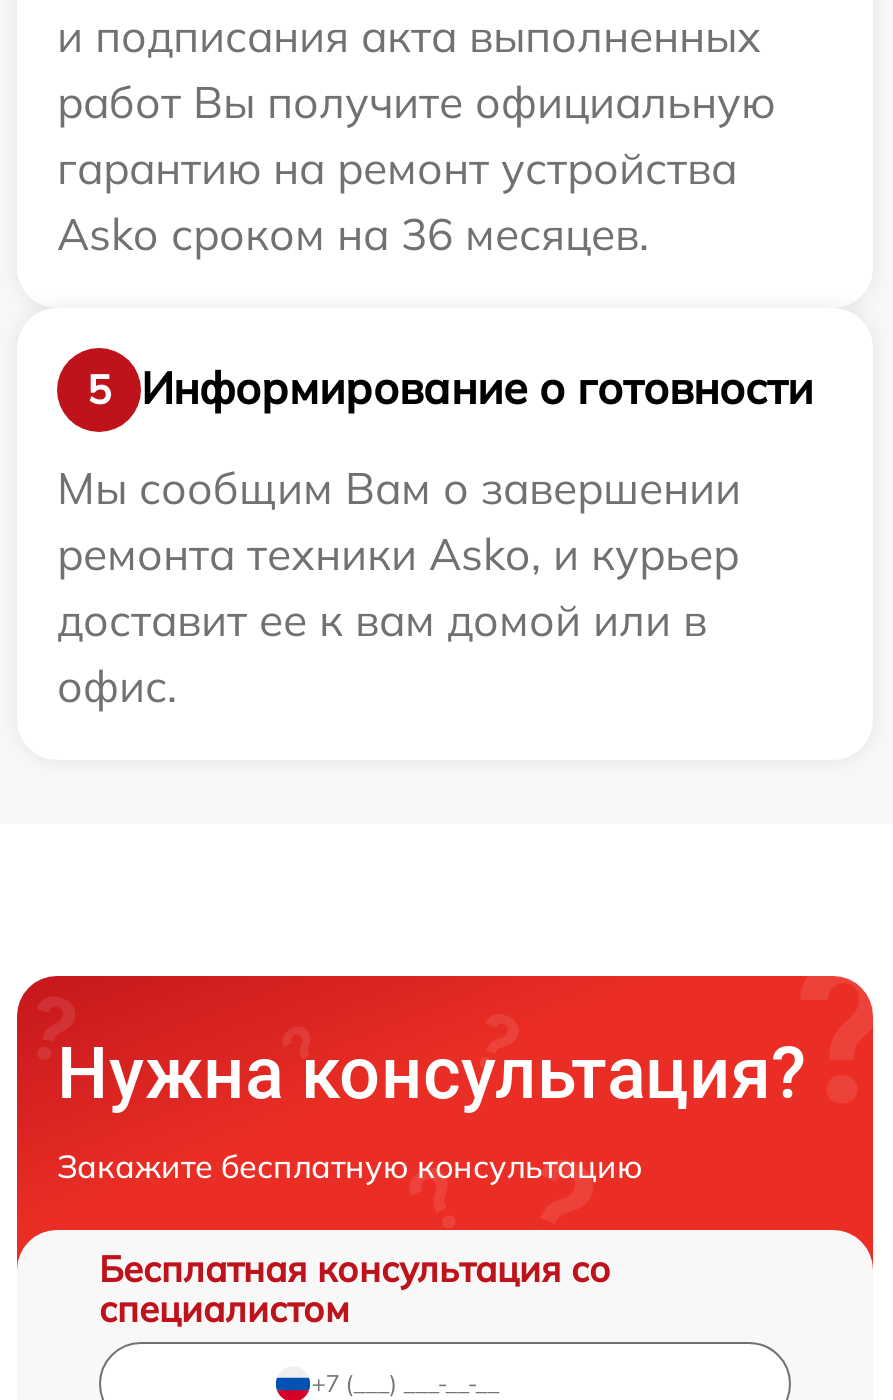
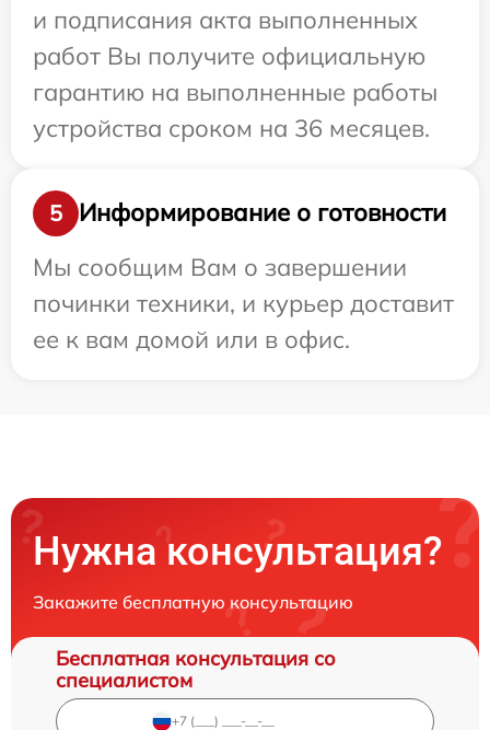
[57,139,737,195] гарантию на ремонт устройства -> [33,76,437,107] гарантию на выполненные работы
[57,205,649,261] Asko сроком на 36 месяцев. -> [33,112,430,143] устройства сроком на 36 месяцев.
[57,525,739,713] ремонта техники Asko, и курьер | доставит ее к вам домой или в | офис. -> [33,288,454,354] починки техники, и курьер доставит | ее к вам домой или в офис.

